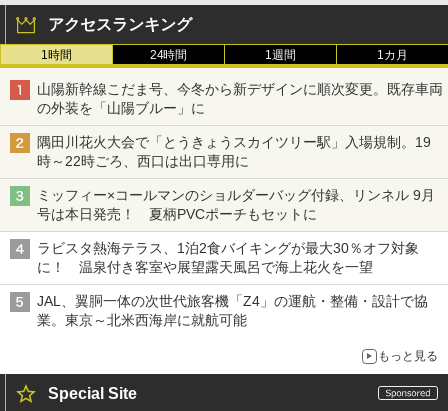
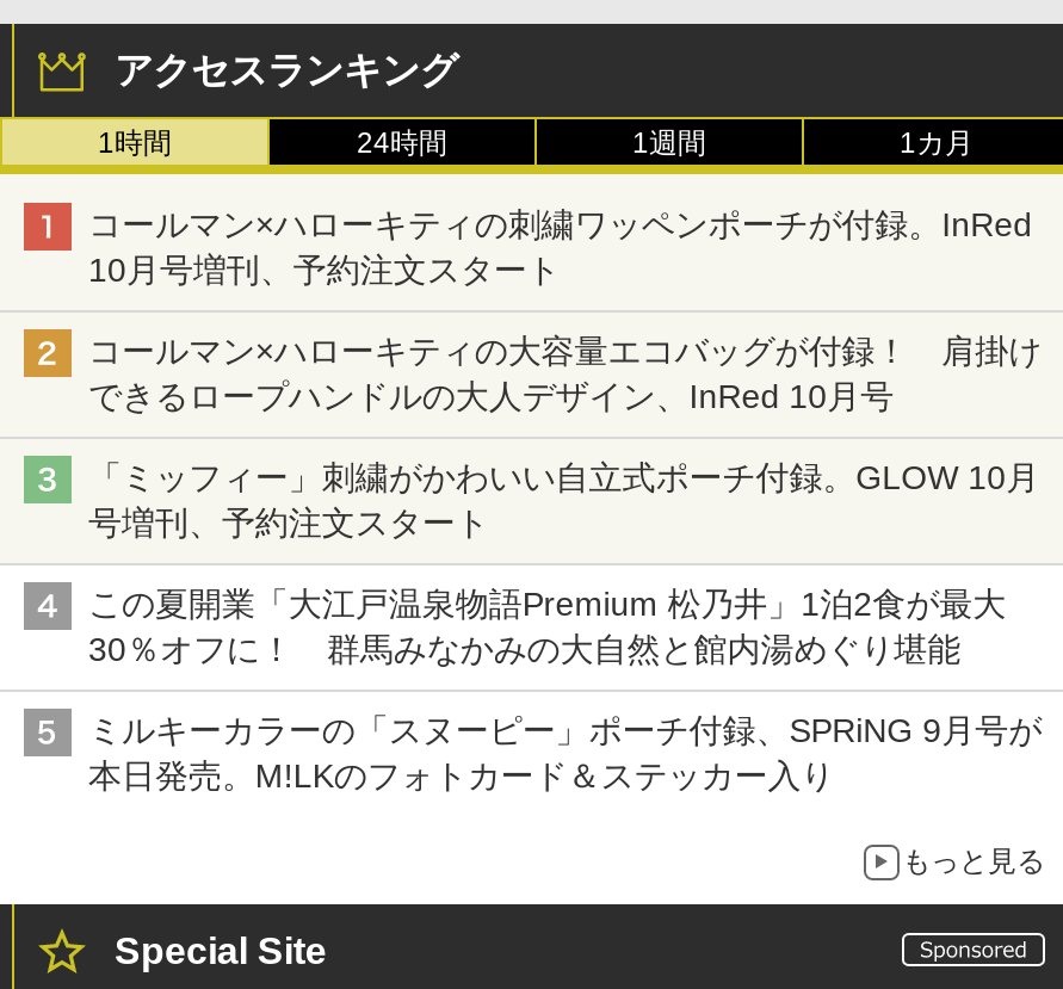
[37,81,443,116] 山陽新幹線こだま号、今冬から新デザインに順次変更。既存車両 | の外装を「山陽ブルー」に -> [88,204,1032,288] コールマン×ハローキティの刺繍ワッペンポーチが付録。InRed | 10月号増刊、予約注文スタート
[37,134,431,169] 隅田川花火大会で「とうきょうスカイツリー駅」入場規制。19 | 時～22時ごろ、西口は出口専用に -> [88,331,1042,414] コールマン×ハローキティの大容量エコバッグが付録！ 肩掛け | できるロープハンドルの大人デザイン、InRed 10月号
[37,187,435,222] ミッフィー×コールマンのショルダーバッグ付録、リンネル 9月 | 号は本日発売！ 夏柄PVCポーチもセットに -> [88,457,1039,541] 「ミッフィー」刺繍がかわいい自立式ポーチ付録。GLOW 10月 | 号増刊、予約注文スタート
[37,240,419,275] ラビスタ熱海テラス、1泊2食バイキングが最大30％オフ対象 | に！ 温泉付き客室や展望露天風呂で海上花火を一望 -> [88,584,1006,667] この夏開業「大江戸温泉物語Premium 松乃井」1泊2食が最大 | 30％オフに！ 群馬みなかみの大自然と館内湯めぐり堪能
[37,293,428,328] JAL、翼胴一体の次世代旅客機「Z4」の運航・整備・設計で協 | 業。東京～北米西海岸に就航可能 -> [88,710,1042,794] ミルキーカラーの「スヌーピー」ポーチ付録、SPRiNG 9月号が | 本日発売。M!LKのフォトカード＆ステッカー入り

